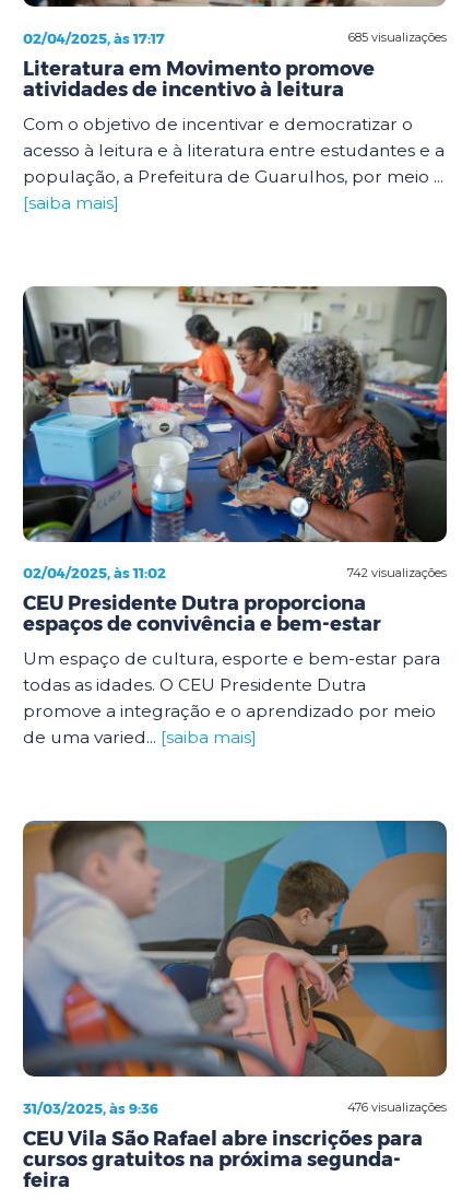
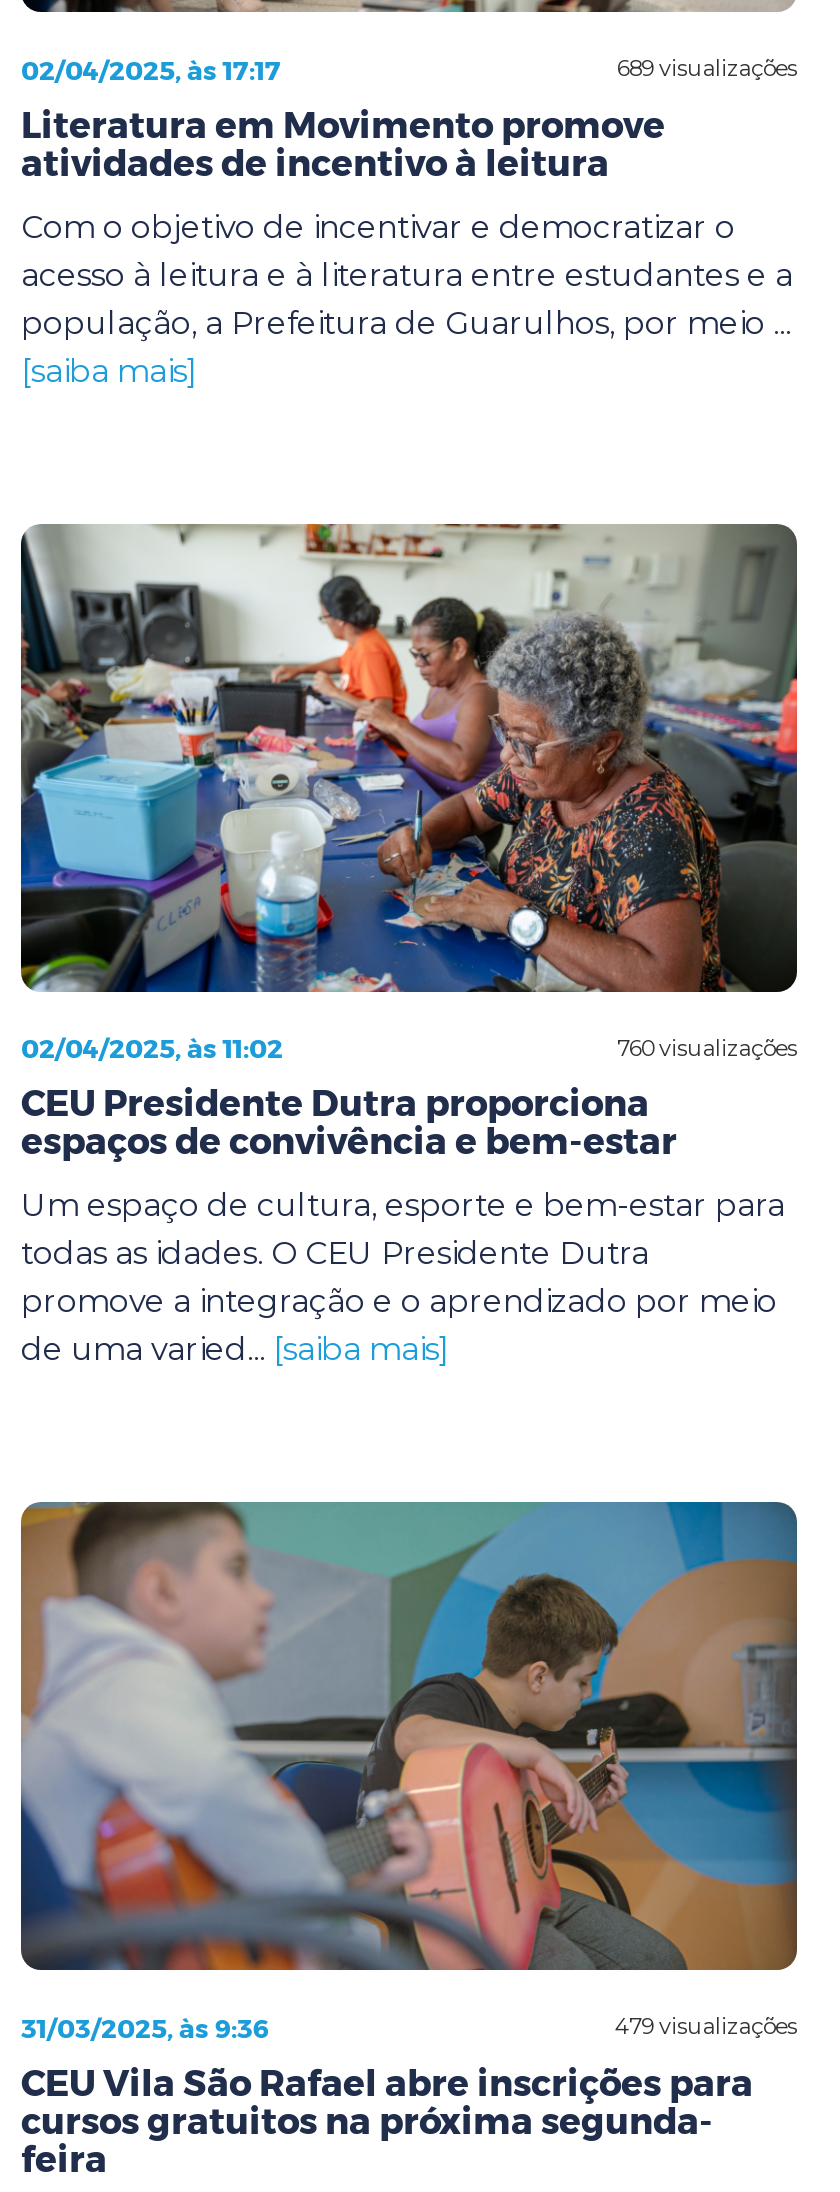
[348,30,447,45] 685 visualizações -> [617,54,797,82] 689 visualizações
[347,564,447,580] 742 visualizações -> [617,1033,797,1061] 760 visualizações
[347,1099,447,1115] 476 visualizações -> [615,2012,797,2040] 479 visualizações

